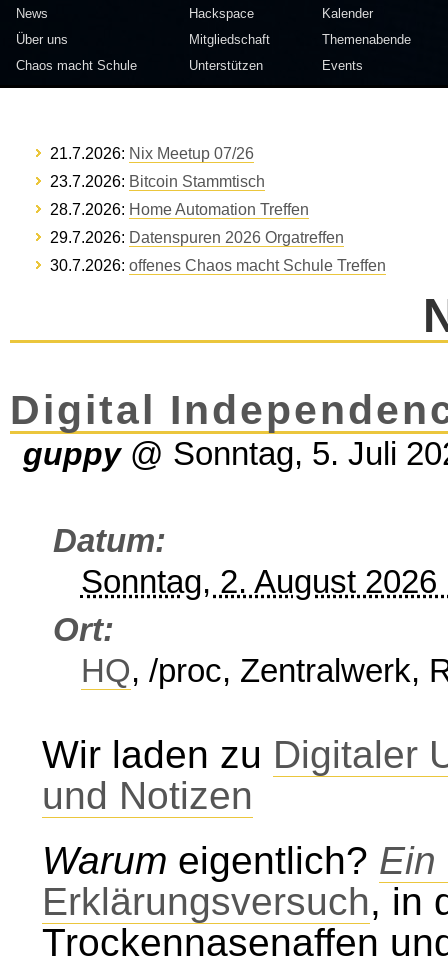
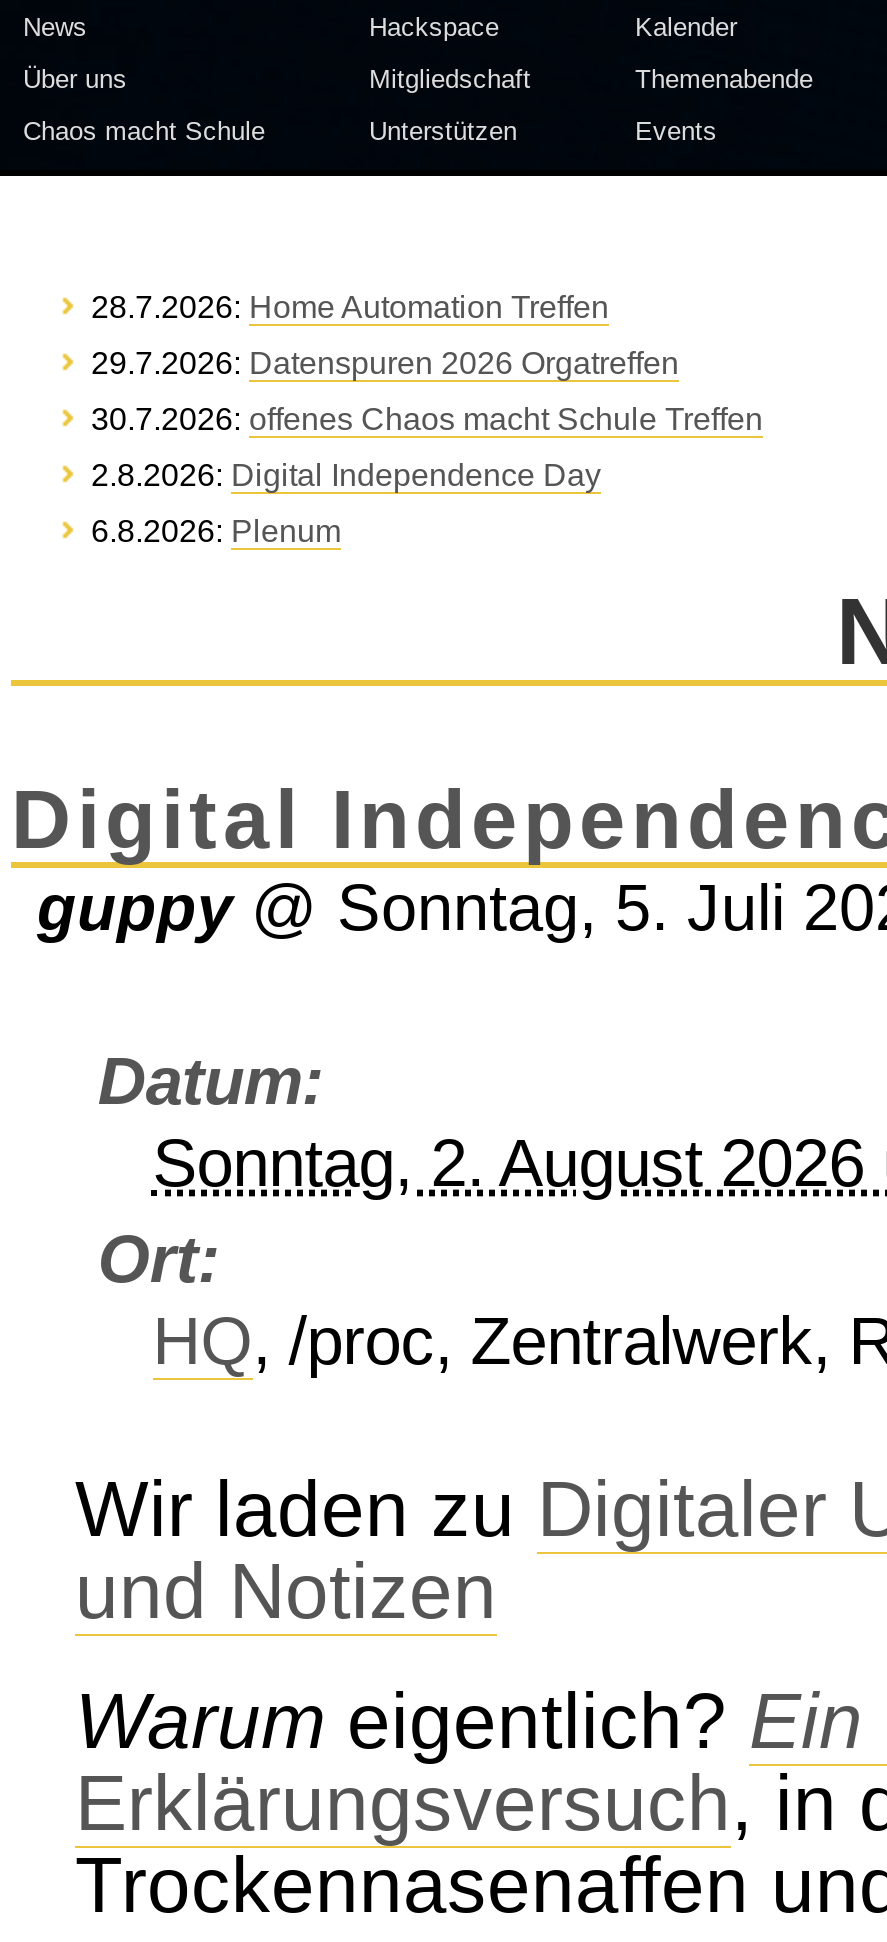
[50,145,265,190] 21.7.2026: Nix Meetup 07/26 | 23.7.2026: Bitcoin Stammtisch -> none
moved [50,201,386,274] -> [91,290,763,436]: 28.7.2026: Home Automation Treffen | 29.7.2026: Datenspuren 2026 Orgatreffen | 30.7.2026: offenes Chaos macht Schule Treffen
none -> [91,458,601,548] 2.8.2026: Digital Independence Day | 6.8.2026: Plenum

